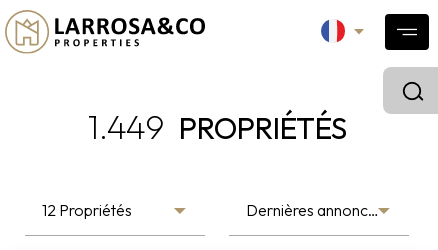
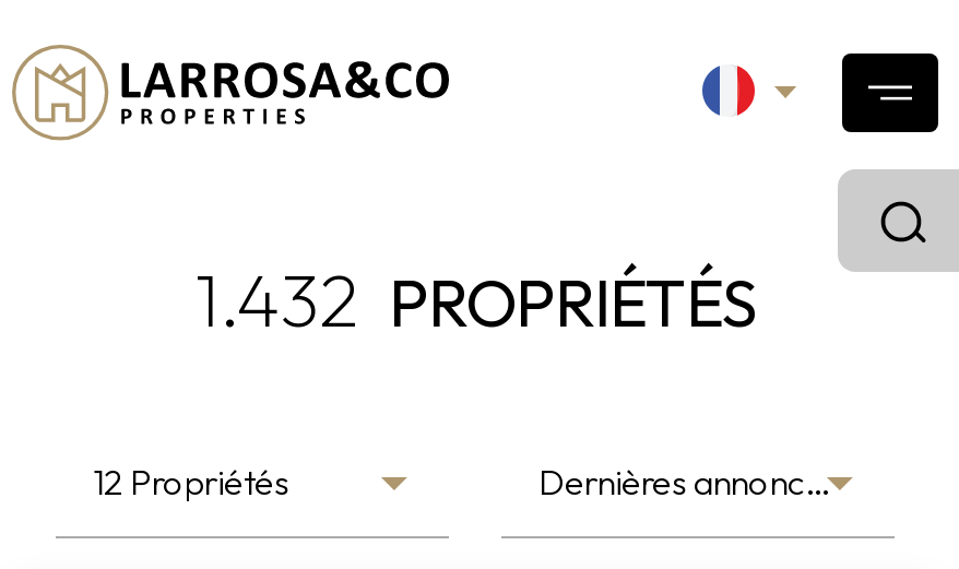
[87,105,346,148] 1.449 PROPRIÉTÉS -> [194,252,756,346] 1.432 PROPRIÉTÉS

